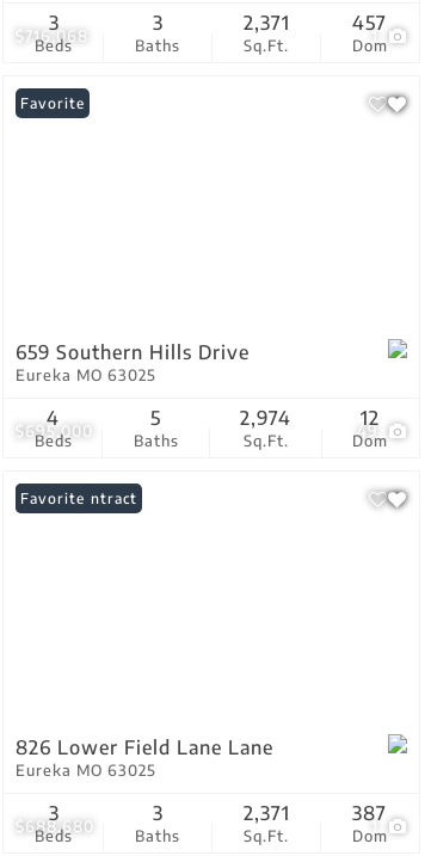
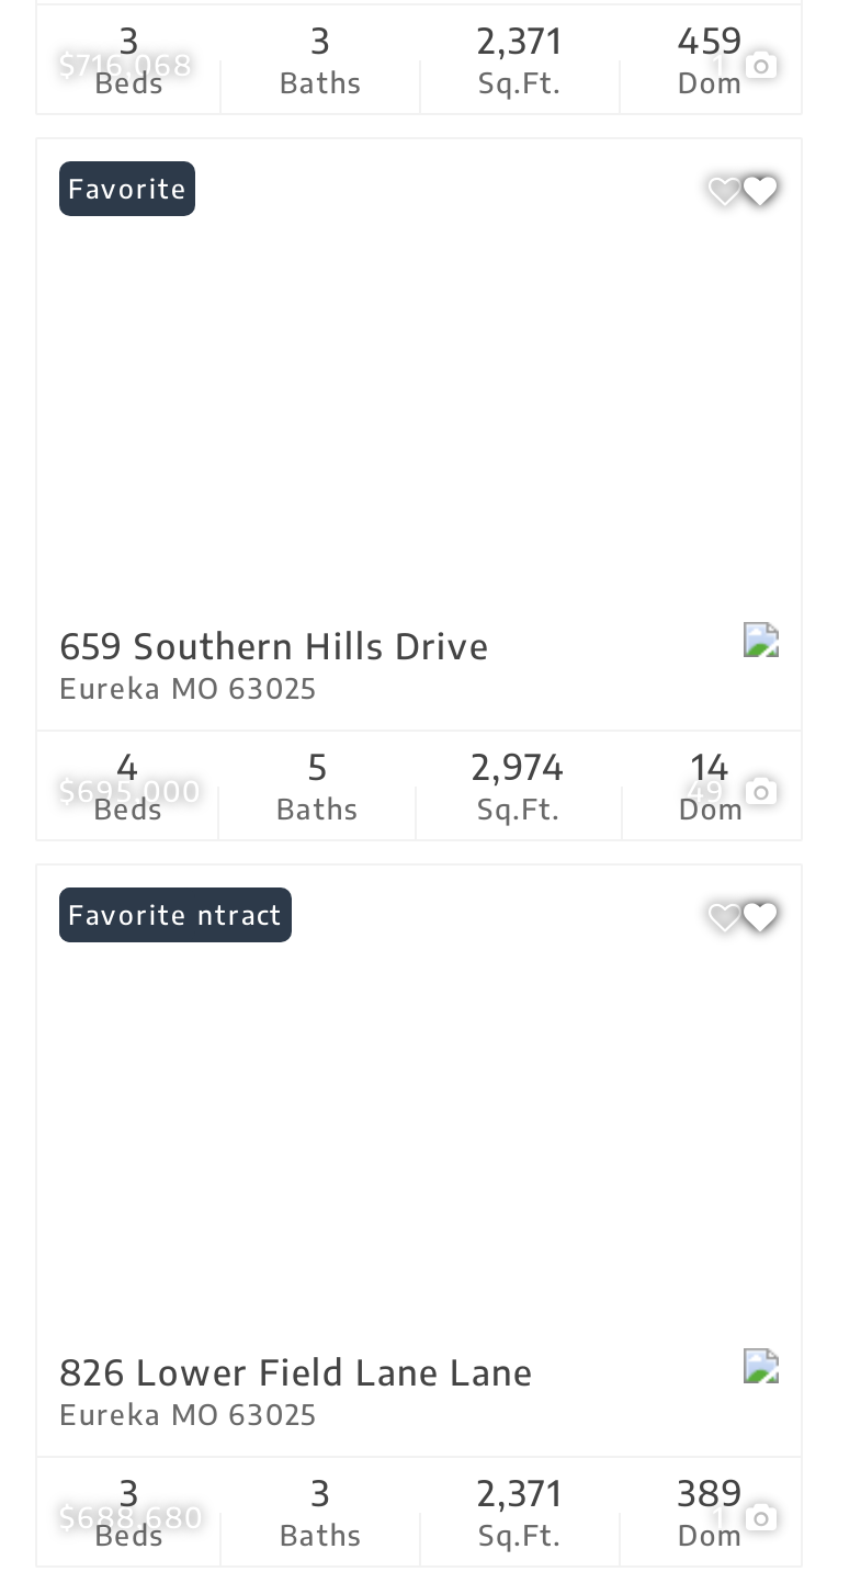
[353,11,387,35] 457 -> [678,19,743,63] 459
[361,406,380,430] 12 -> [692,745,731,789] 14
[353,801,387,825] 387 -> [678,1471,743,1515] 389

